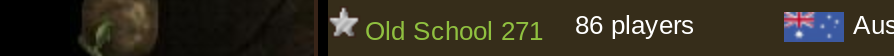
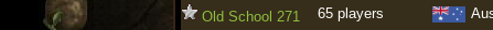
[365,10,695,46] Old School 271 86 players -> [201,5,383,25] Old School 271 65 players

